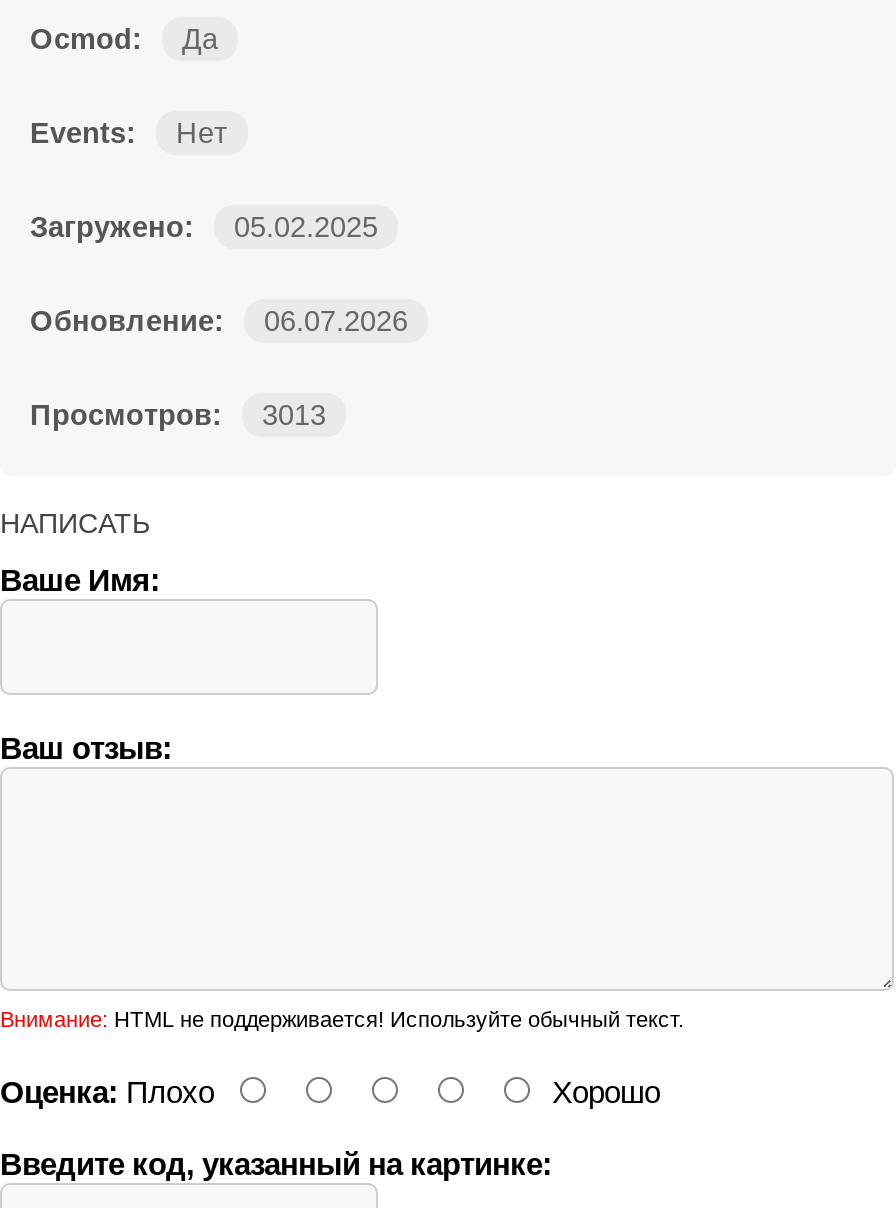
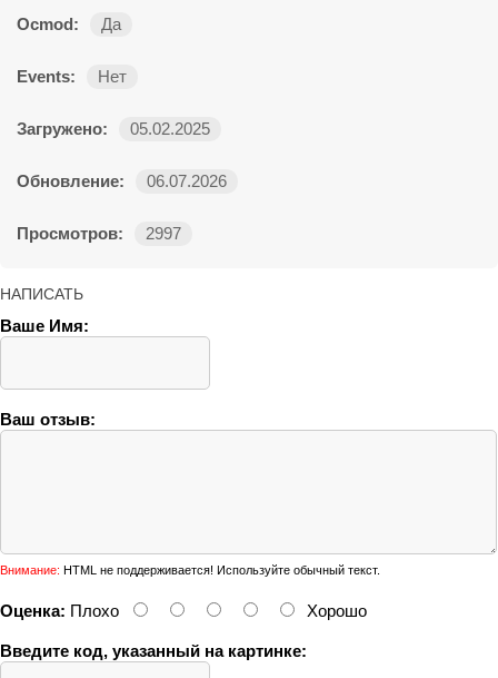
[30,400,326,432] Просмотров: 3013 -> [17,225,181,243] Просмотров: 2997

